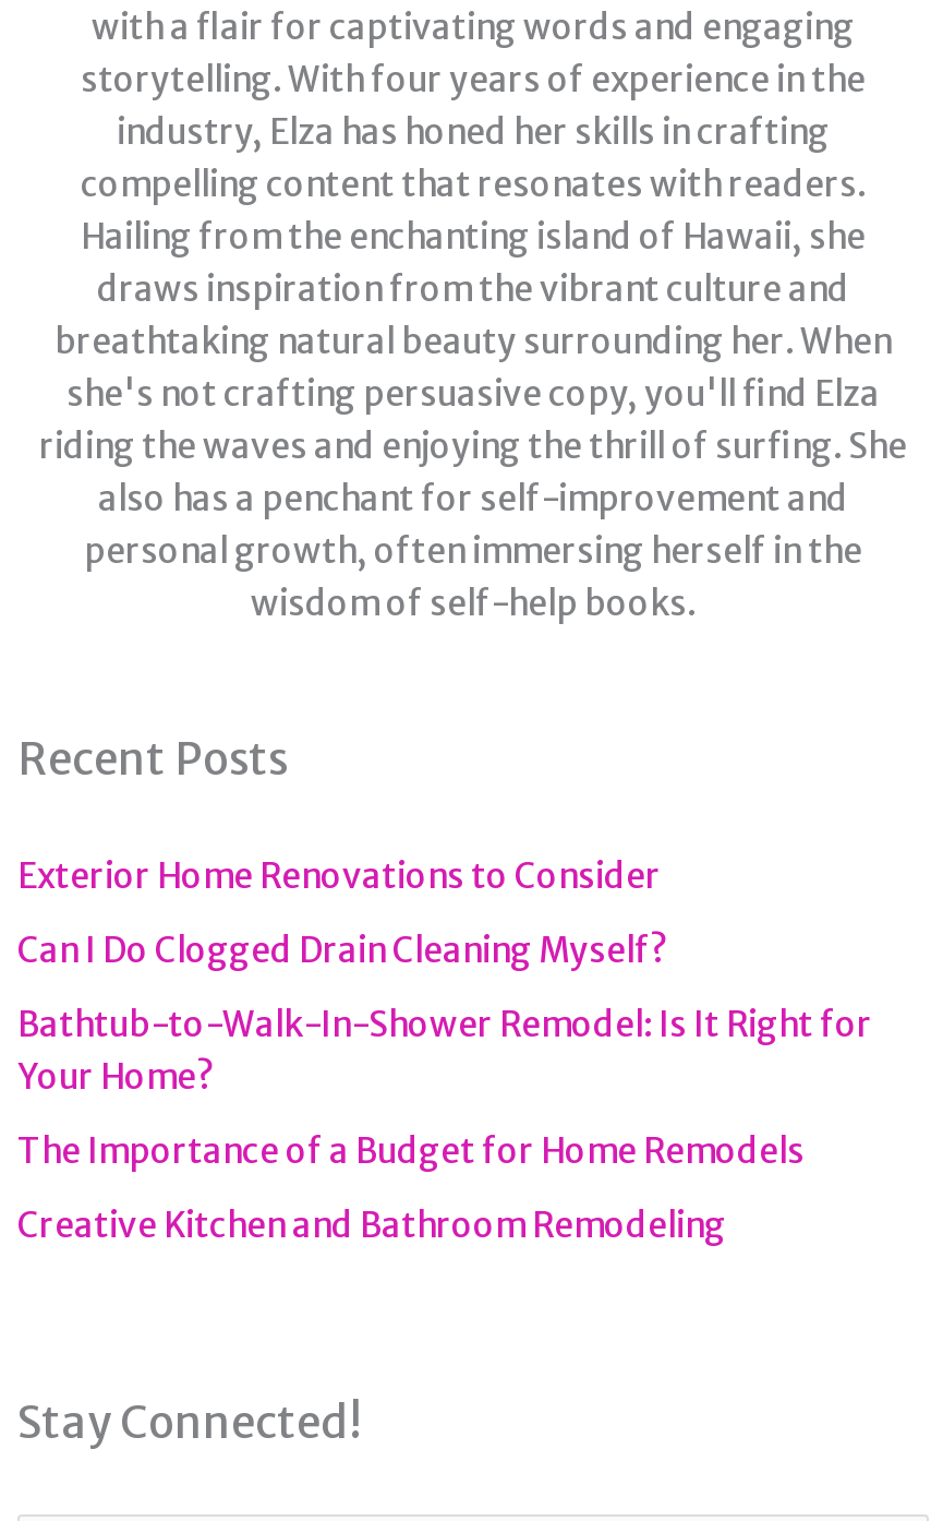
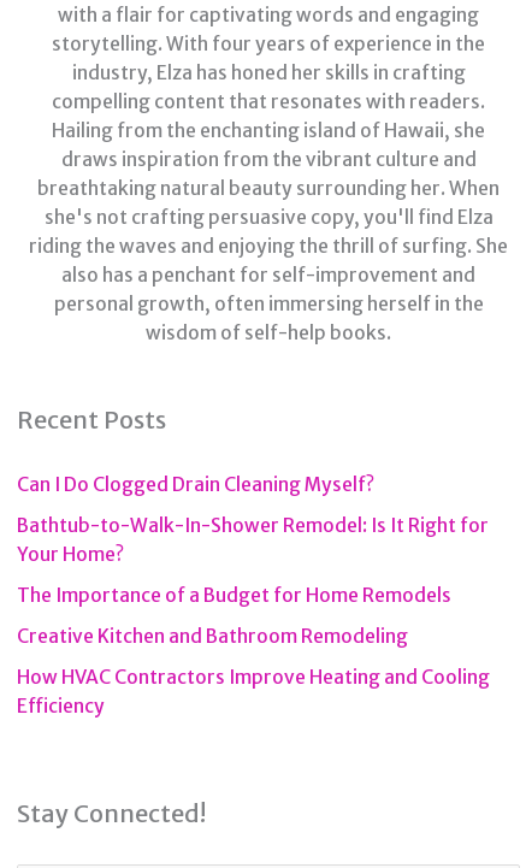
[17,857,661,898] Exterior Home Renovations to Consider -> none
moved [17,931,872,1247] -> [17,473,489,647]: Can I Do Clogged Drain Cleaning Myself? | Bathtub-to-Walk-In-Shower Remodel: Is It Right for | Your Home? | The Importance of a Budget for Home Remodels | Creative Kitchen and Bathroom Remodeling
none -> [17,665,490,717] How HVAC Contractors Improve Heating and Cooling | Efficiency

